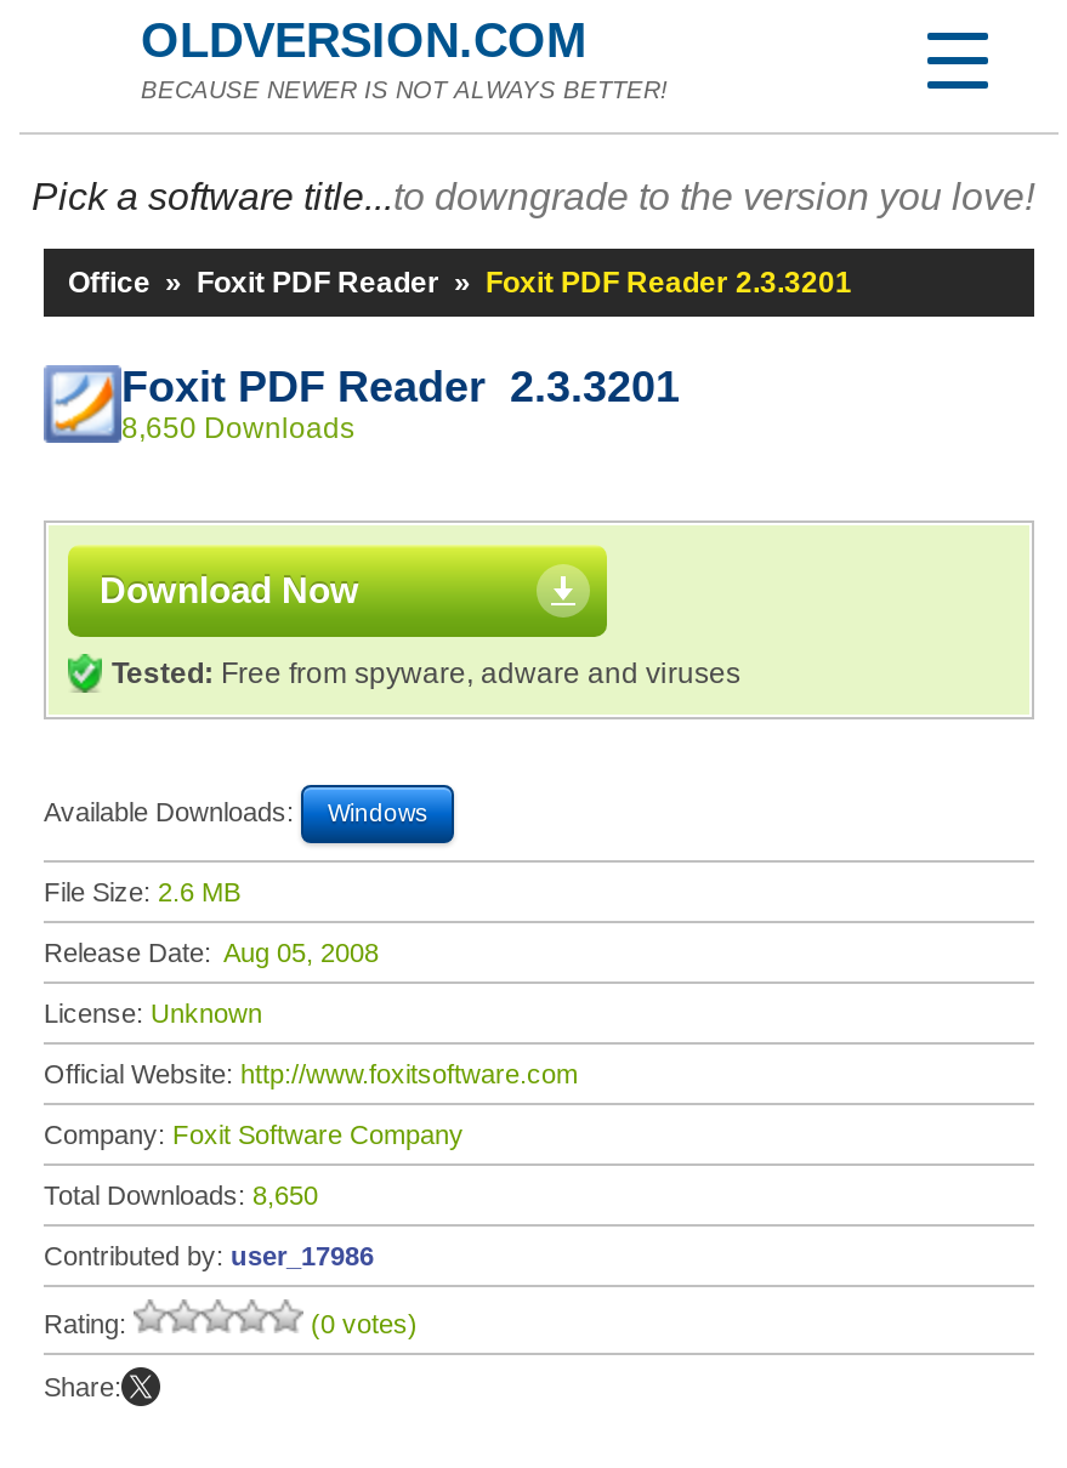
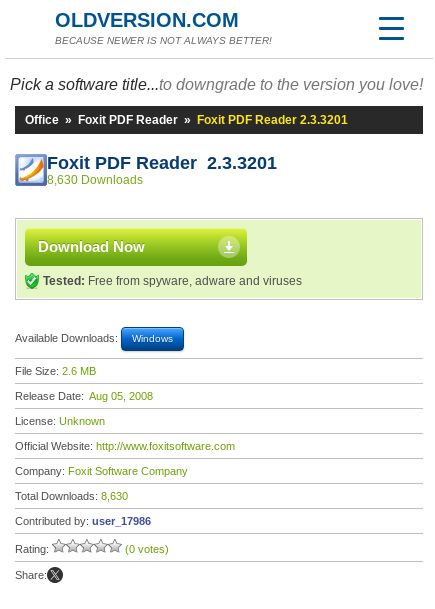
[121,411,354,445] 8,650 Downloads -> [47,173,143,187] 8,630 Downloads
[44,1180,318,1210] Total Downloads: 8,650 -> [15,490,128,502] Total Downloads: 8,630

